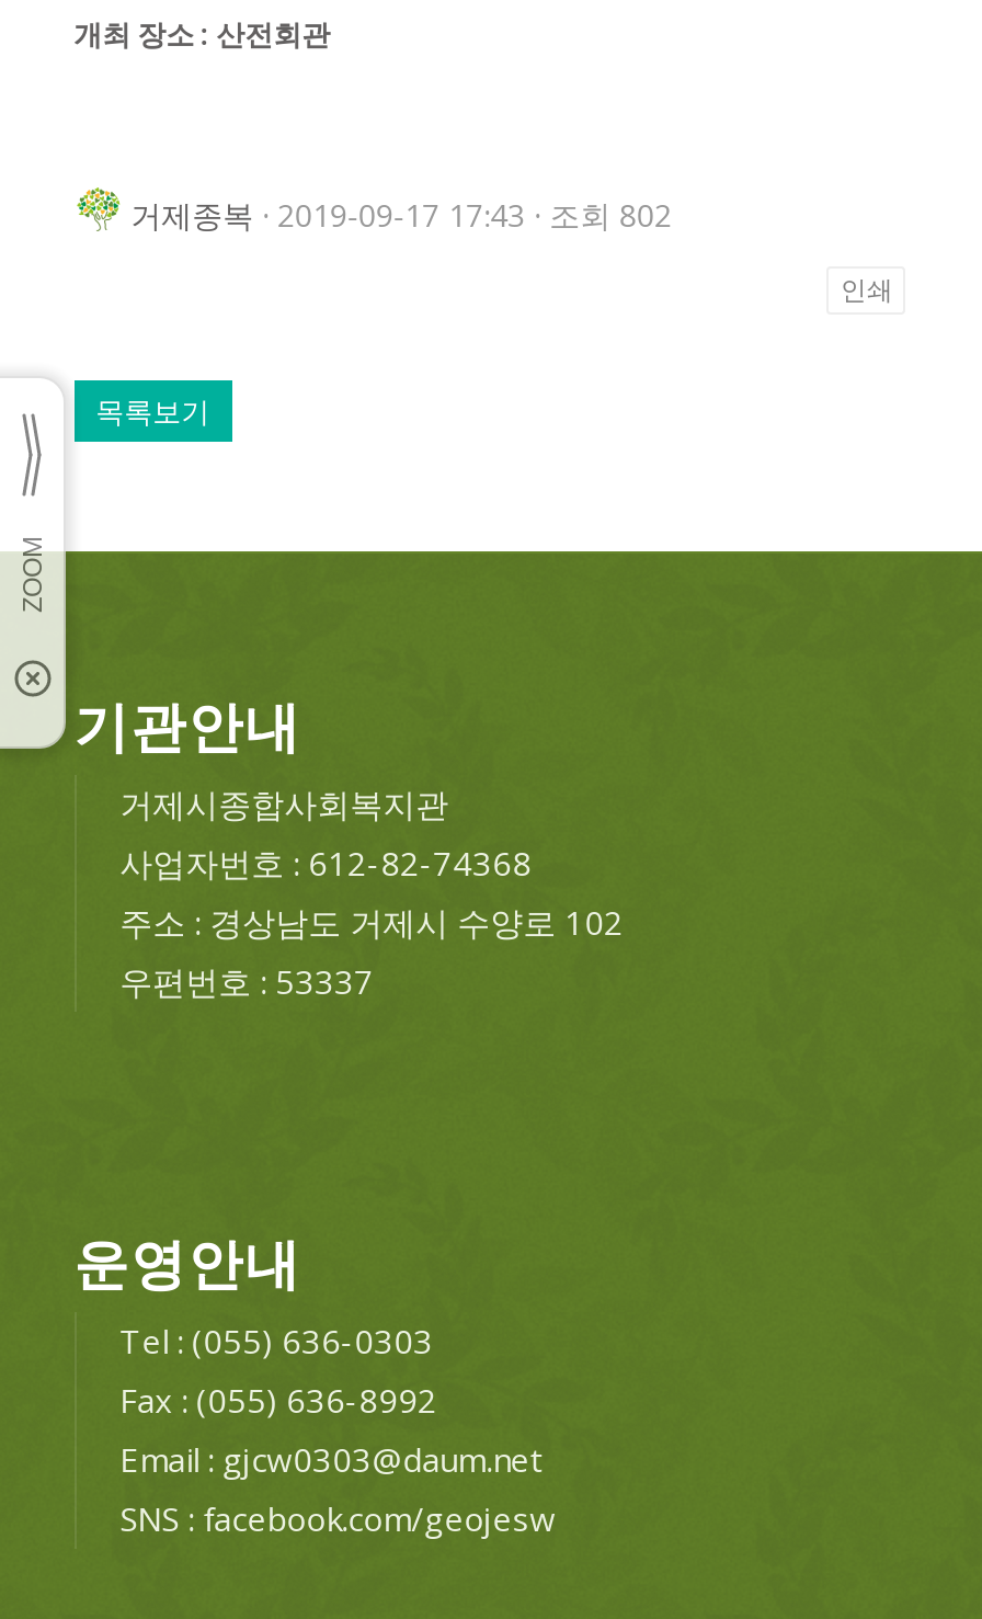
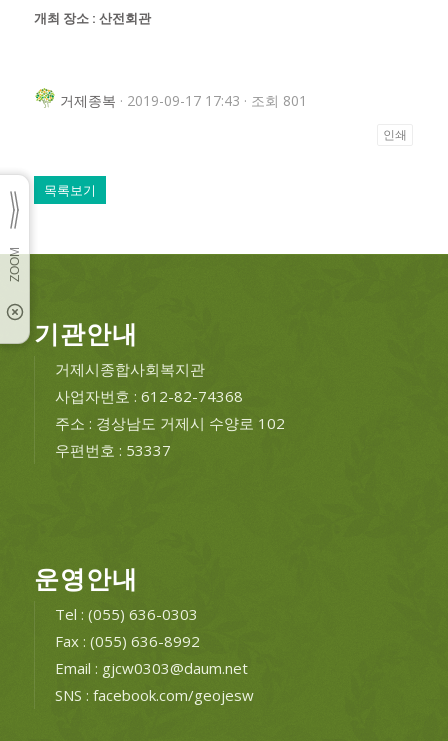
[131,193,672,235] 거제종복 · 2019-09-17 17:43 · 조회 802 -> [60,90,307,109] 거제종복 · 2019-09-17 17:43 · 조회 801

